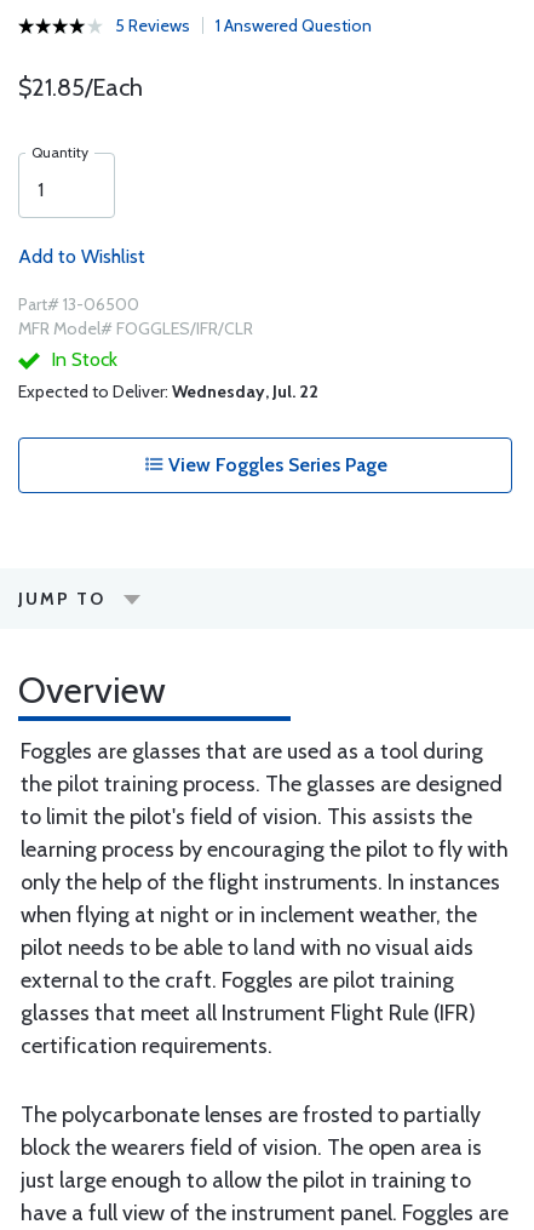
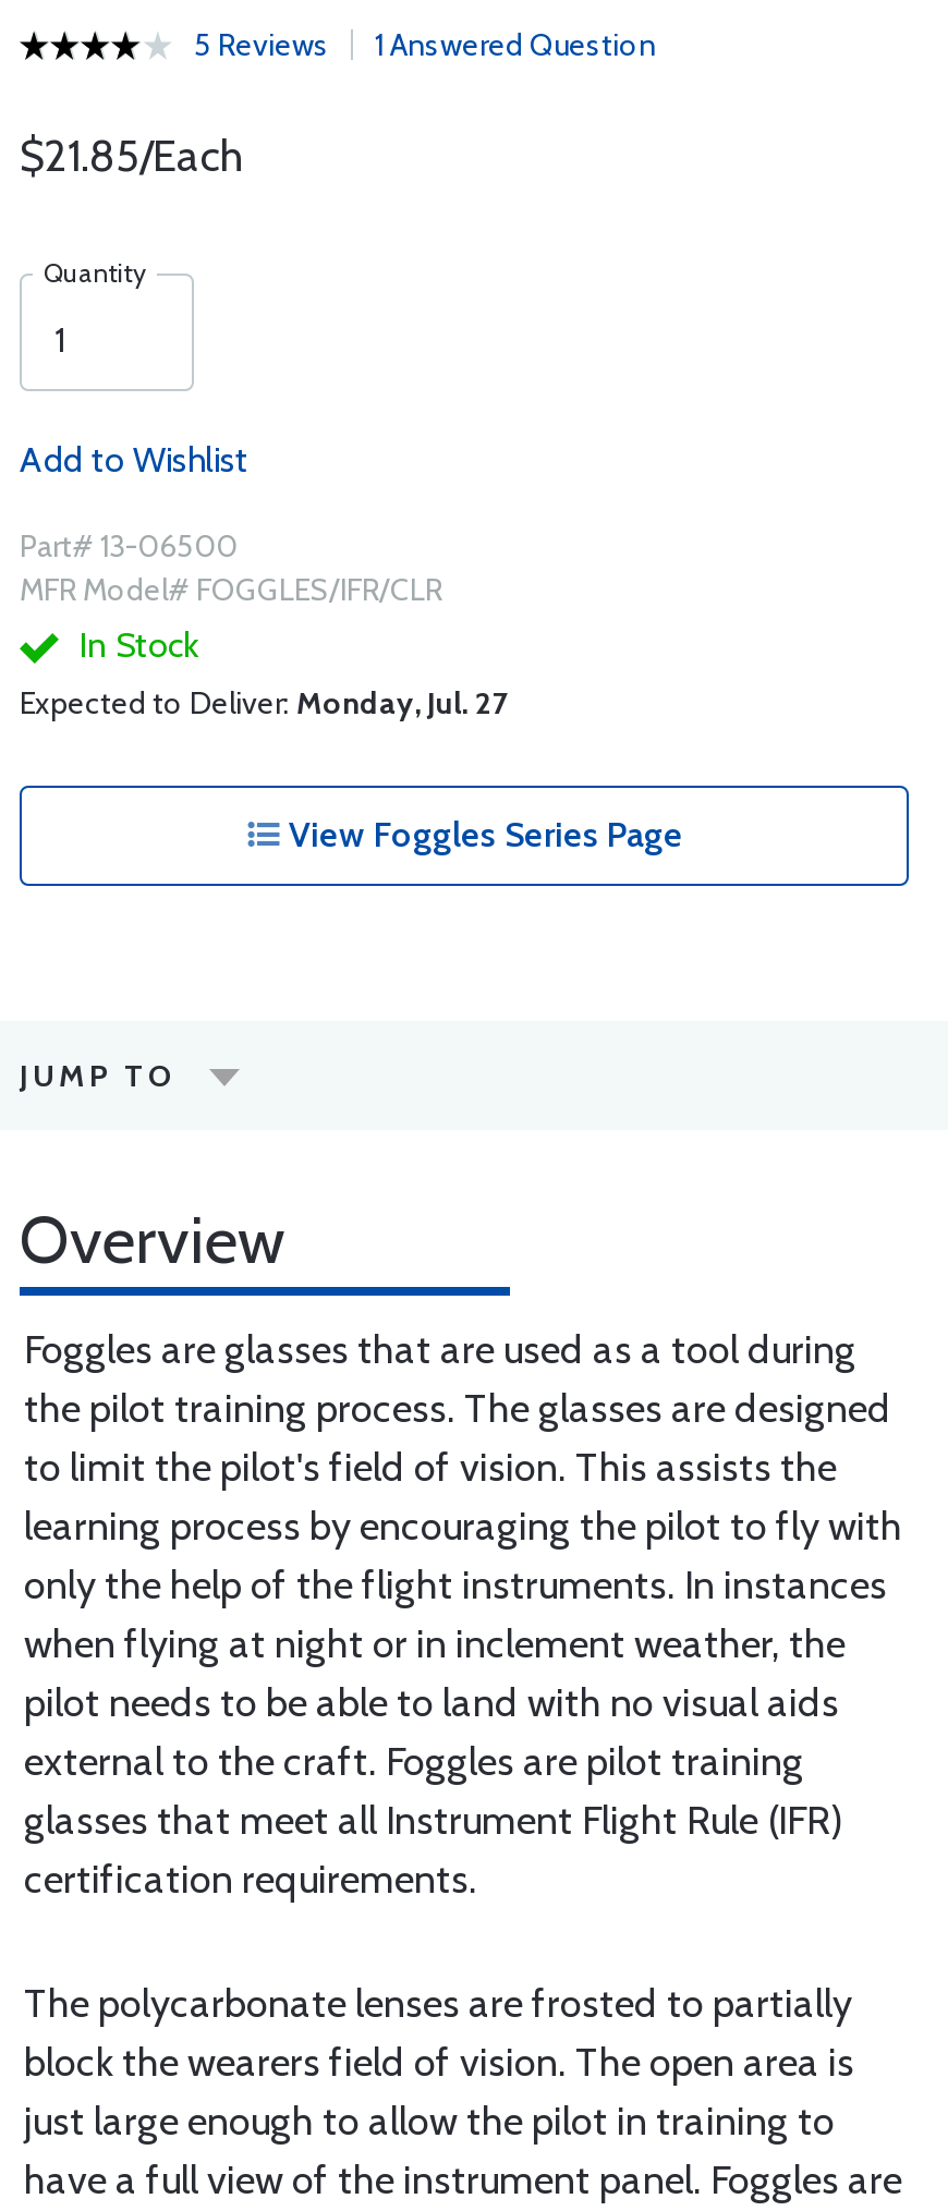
[18,381,318,402] Expected to Deliver: Wednesday, Jul. 22 -> [20,683,508,722] Expected to Deliver: Monday, Jul. 27

